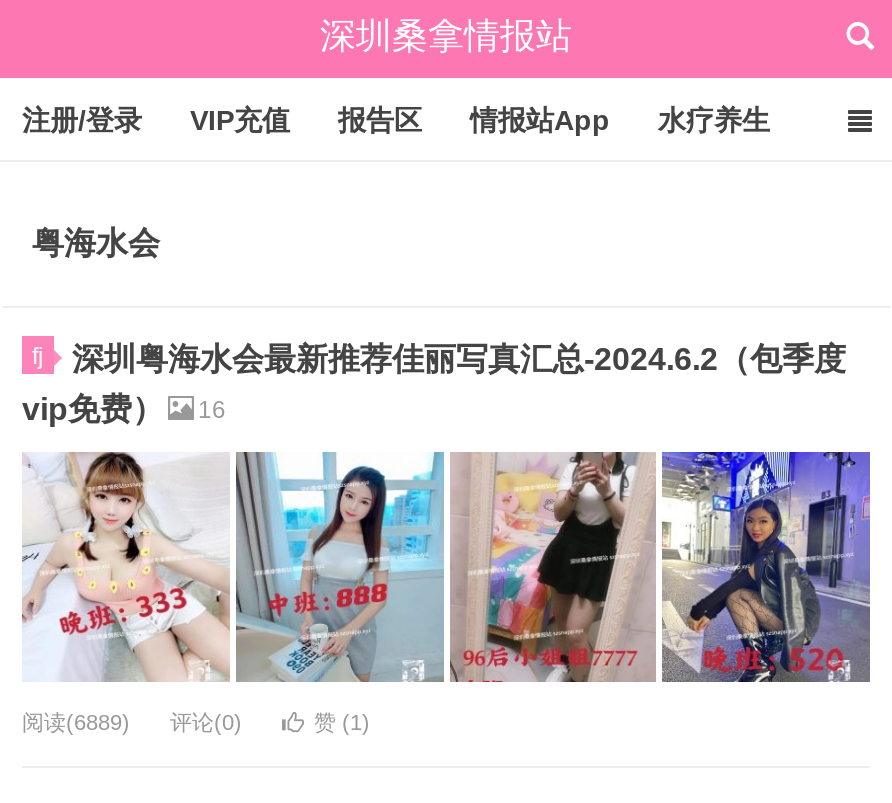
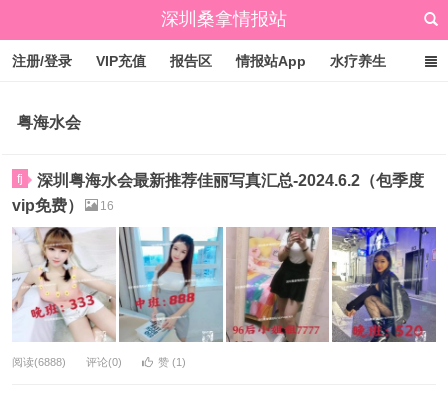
[22,710,242,734] 阅读(6889) 评论(0) -> [12,356,122,368] 阅读(6888) 评论(0)

